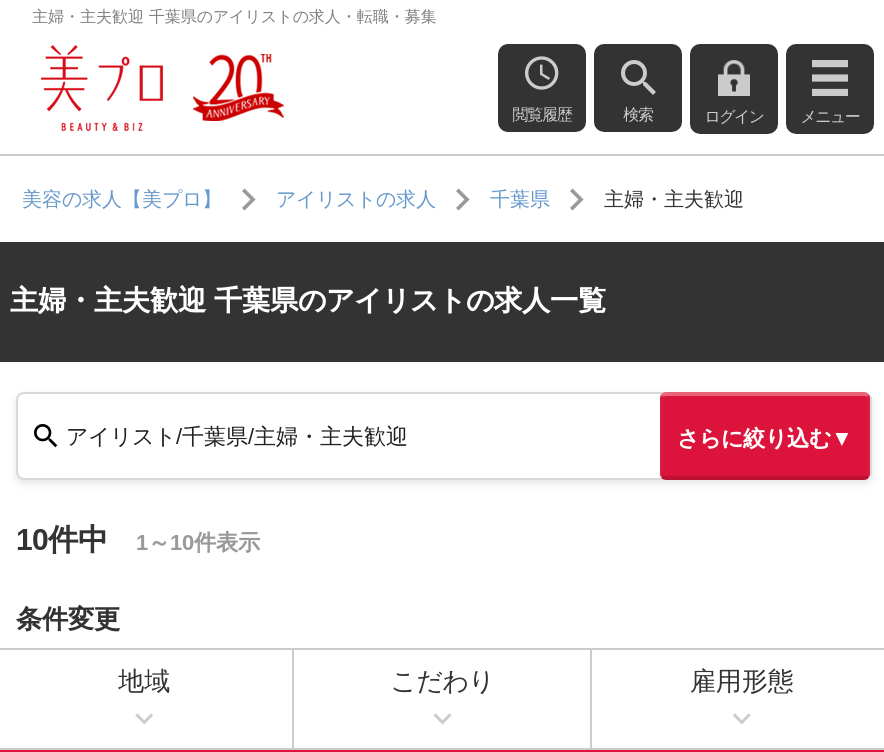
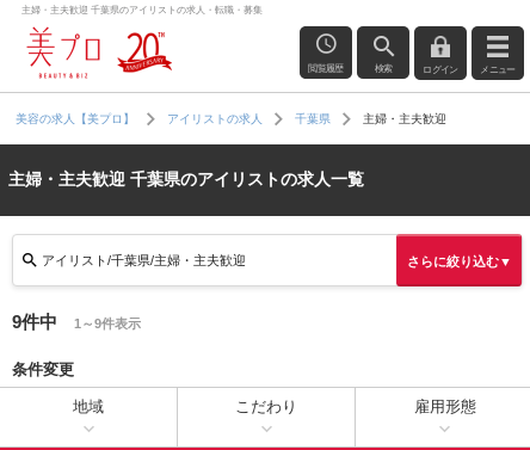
[16,522,108,556] 10件中 -> [12,312,57,332] 9件中
[136,530,260,554] 1～10件表示 -> [74,316,141,331] 1～9件表示

